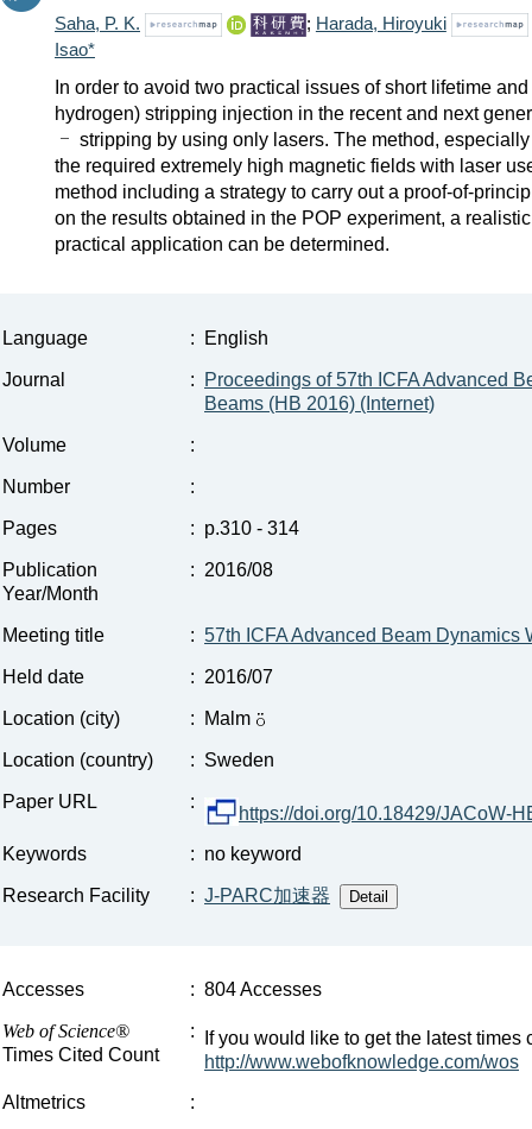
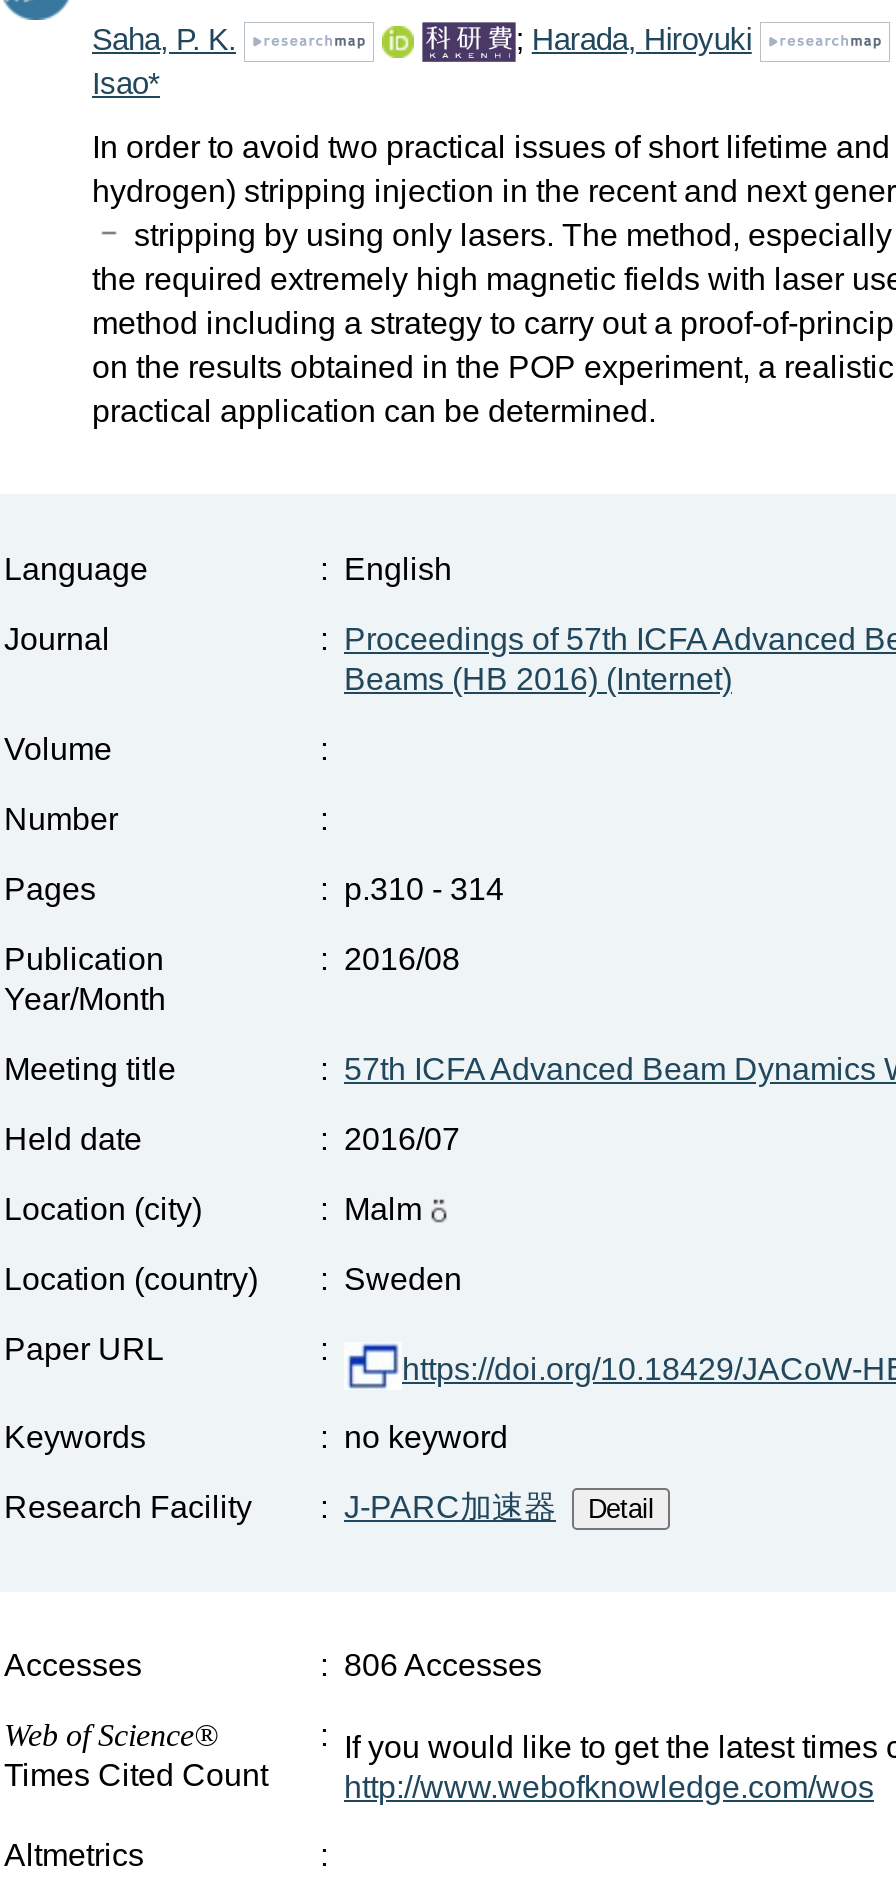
[190,980,322,1000] : 804 Accesses -> [320,1649,542,1683] : 806 Accesses

